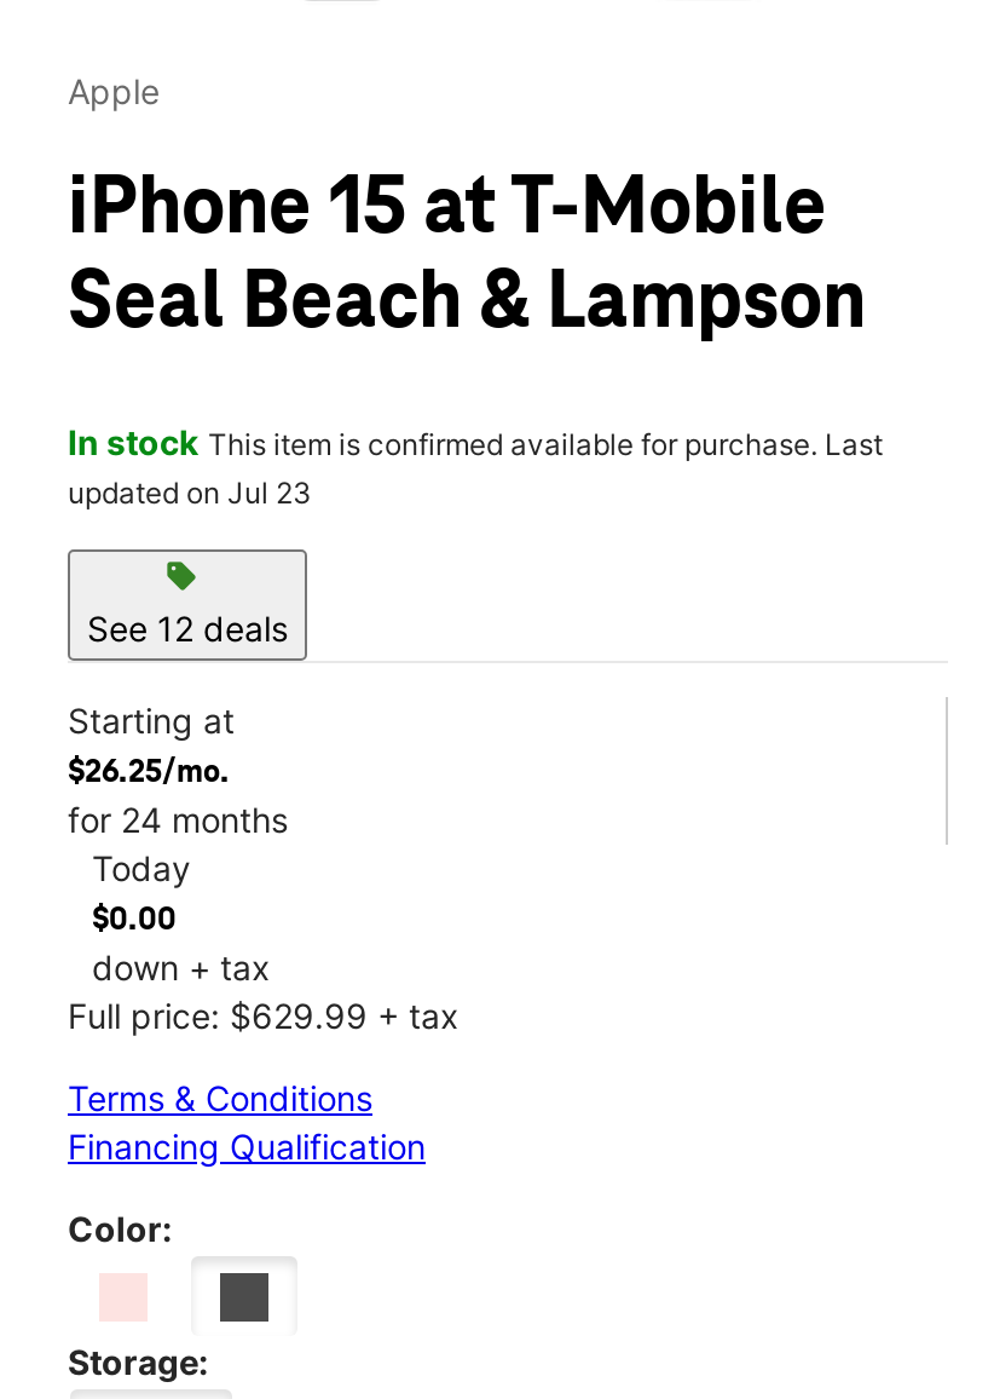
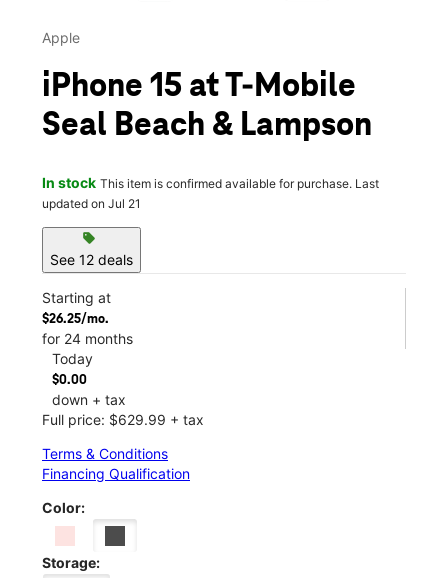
[68,474,312,510] updated on Jul 23 -> [42,196,141,211] updated on Jul 21

